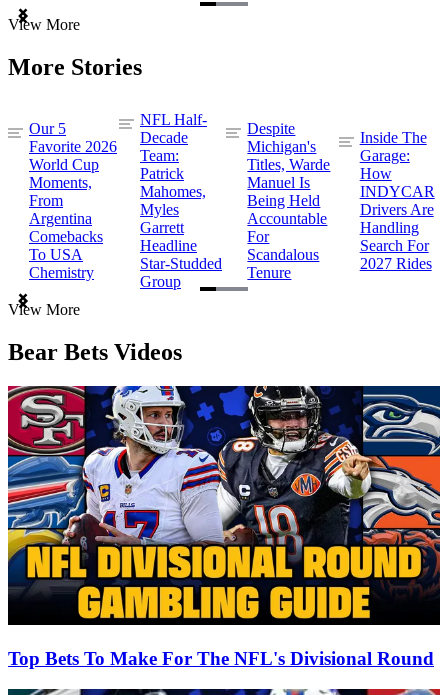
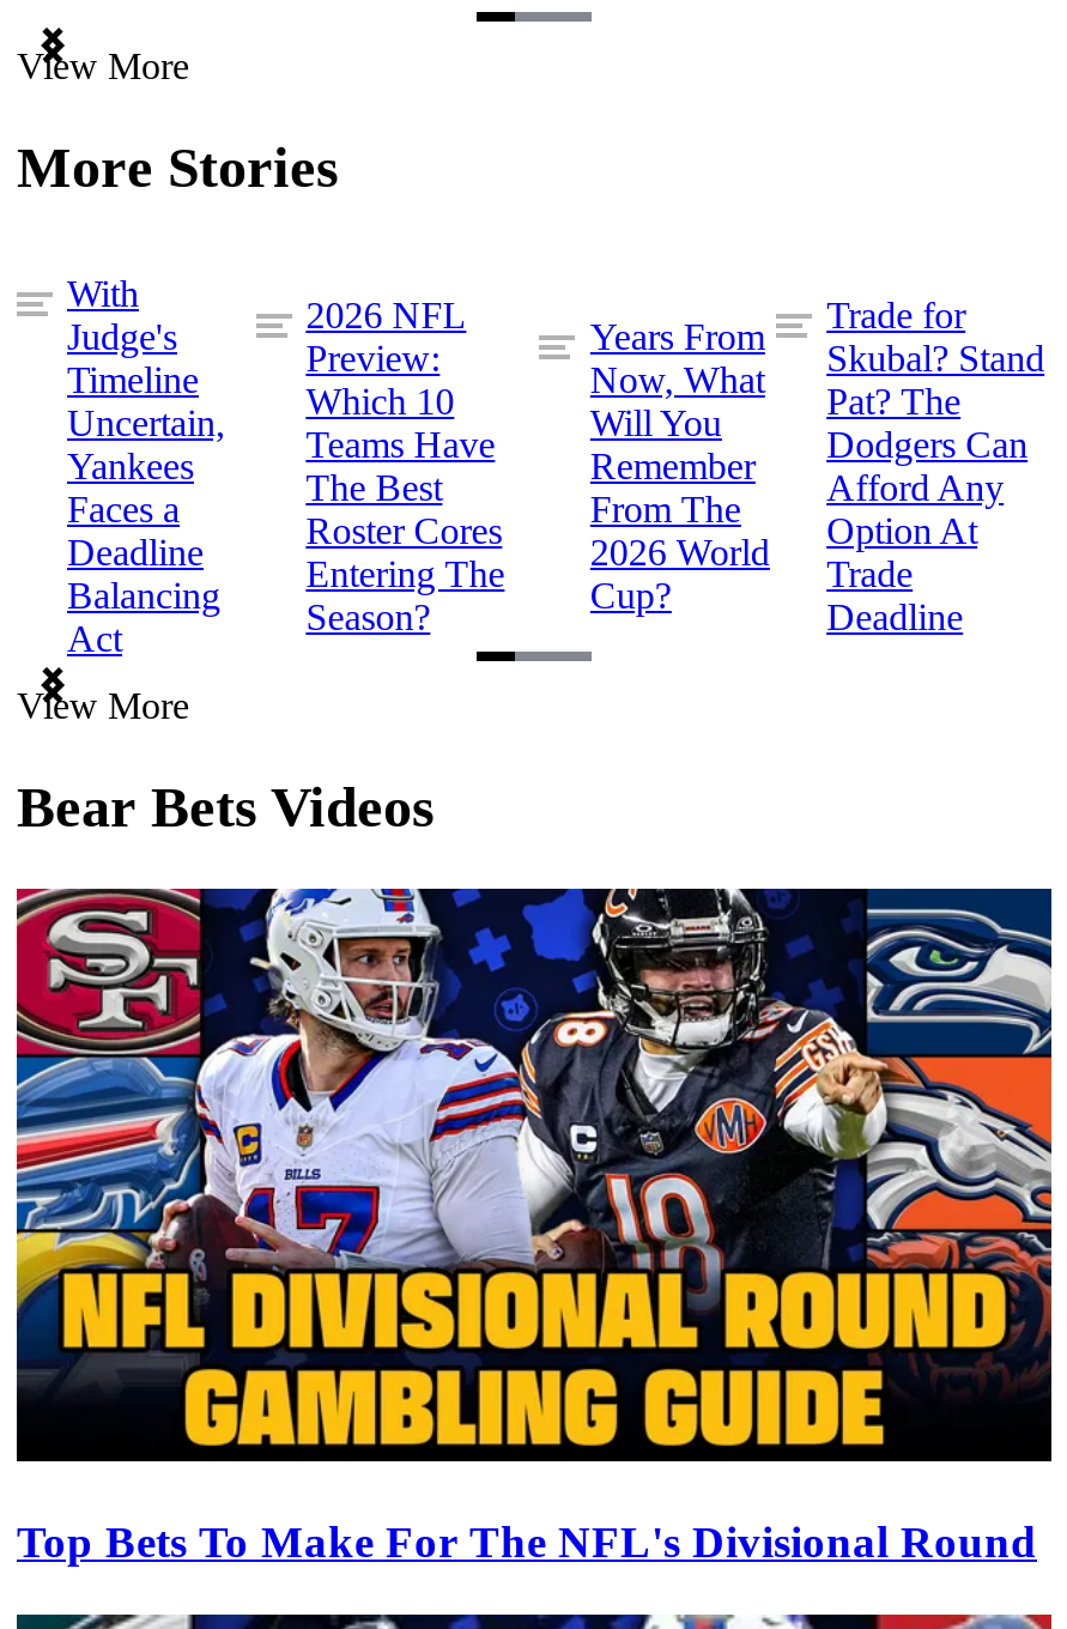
[140,111,222,290] NFL Half- | Decade | Team: | Patrick | Mahomes, | Myles | Garrett | Headline | Star-Studded | Group -> [306,295,505,638] 2026 NFL | Preview: | Which 10 | Teams Have | The Best | Roster Cores | Entering The | Season?
[29,120,117,281] Our 5 | Favorite 2026 | World Cup | Moments, | From | Argentina | Comebacks | To USA | Chemistry -> [67,274,225,659] With | Judge's | Timeline | Uncertain, | Yankees | Faces a | Deadline | Balancing | Act
[247,120,330,281] Despite | Michigan's | Titles, Warde | Manuel Is | Being Held | Accountable | For | Scandalous | Tenure -> [590,317,770,616] Years From | Now, What | Will You | Remember | From The | 2026 World | Cup?
[360,129,435,272] Inside The | Garage: | How | INDYCAR | Drivers Are | Handling | Search For | 2027 Rides -> [827,295,1044,638] Trade for | Skubal? Stand | Pat? The | Dodgers Can | Afford Any | Option At | Trade | Deadline

